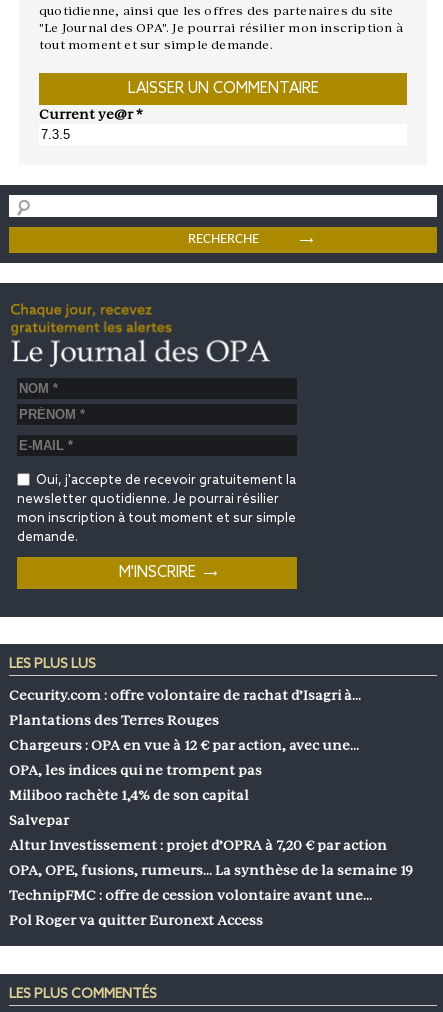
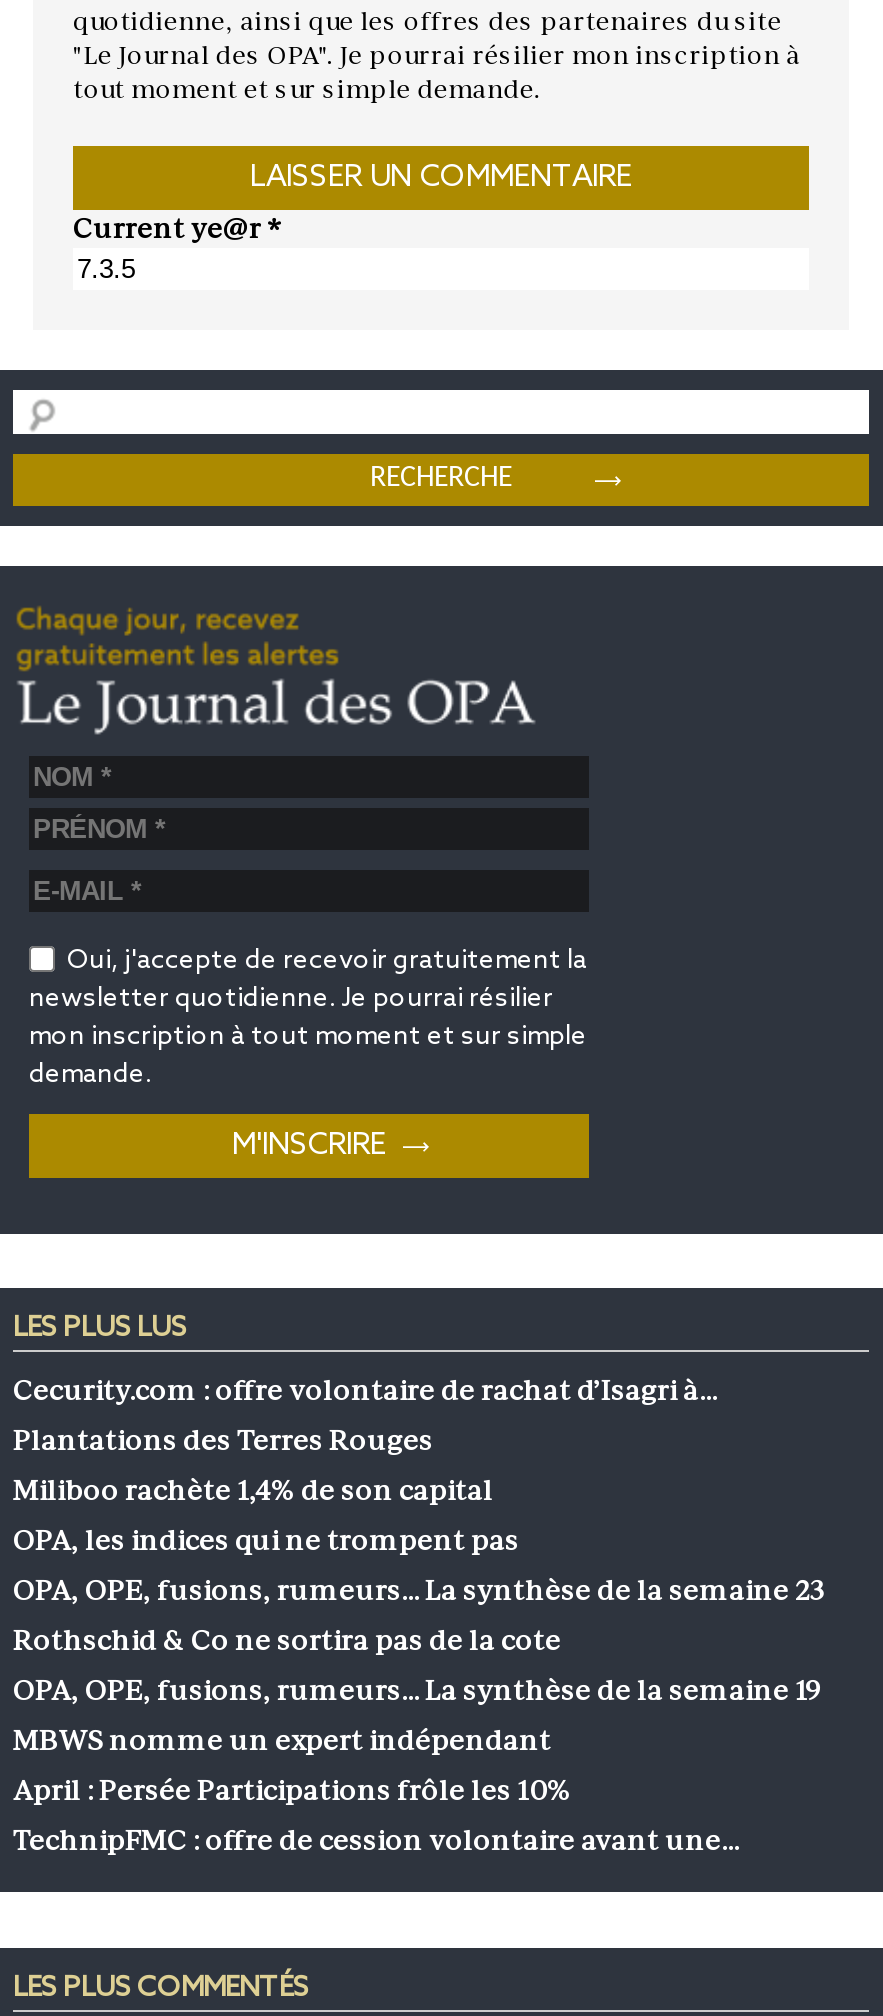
[9,737,359,753] Chargeurs : OPA en vue à 12 € par action, avec une… -> none
moved [9,787,249,803] -> [13,1473,493,1505]: Miliboo rachète 1,4% de son capital
[9,812,387,853] Salvepar | Altur Investissement : projet d’OPRA à 7,20 € par action -> [13,1573,823,1655] OPA, OPE, fusions, rumeurs… La synthèse de la semaine 23 | Rothschid & Co ne sortira pas de la cote
moved [9,862,413,878] -> [13,1673,821,1705]: OPA, OPE, fusions, rumeurs… La synthèse de la semaine 19
none -> [13,1723,571,1805] MBWS nomme un expert indépendant | April : Persée Participations frôle les 10%
moved [9,887,372,903] -> [13,1823,739,1855]: TechnipFMC : offre de cession volontaire avant une…
[9,912,263,928] Pol Roger va quitter Euronext Access -> none

